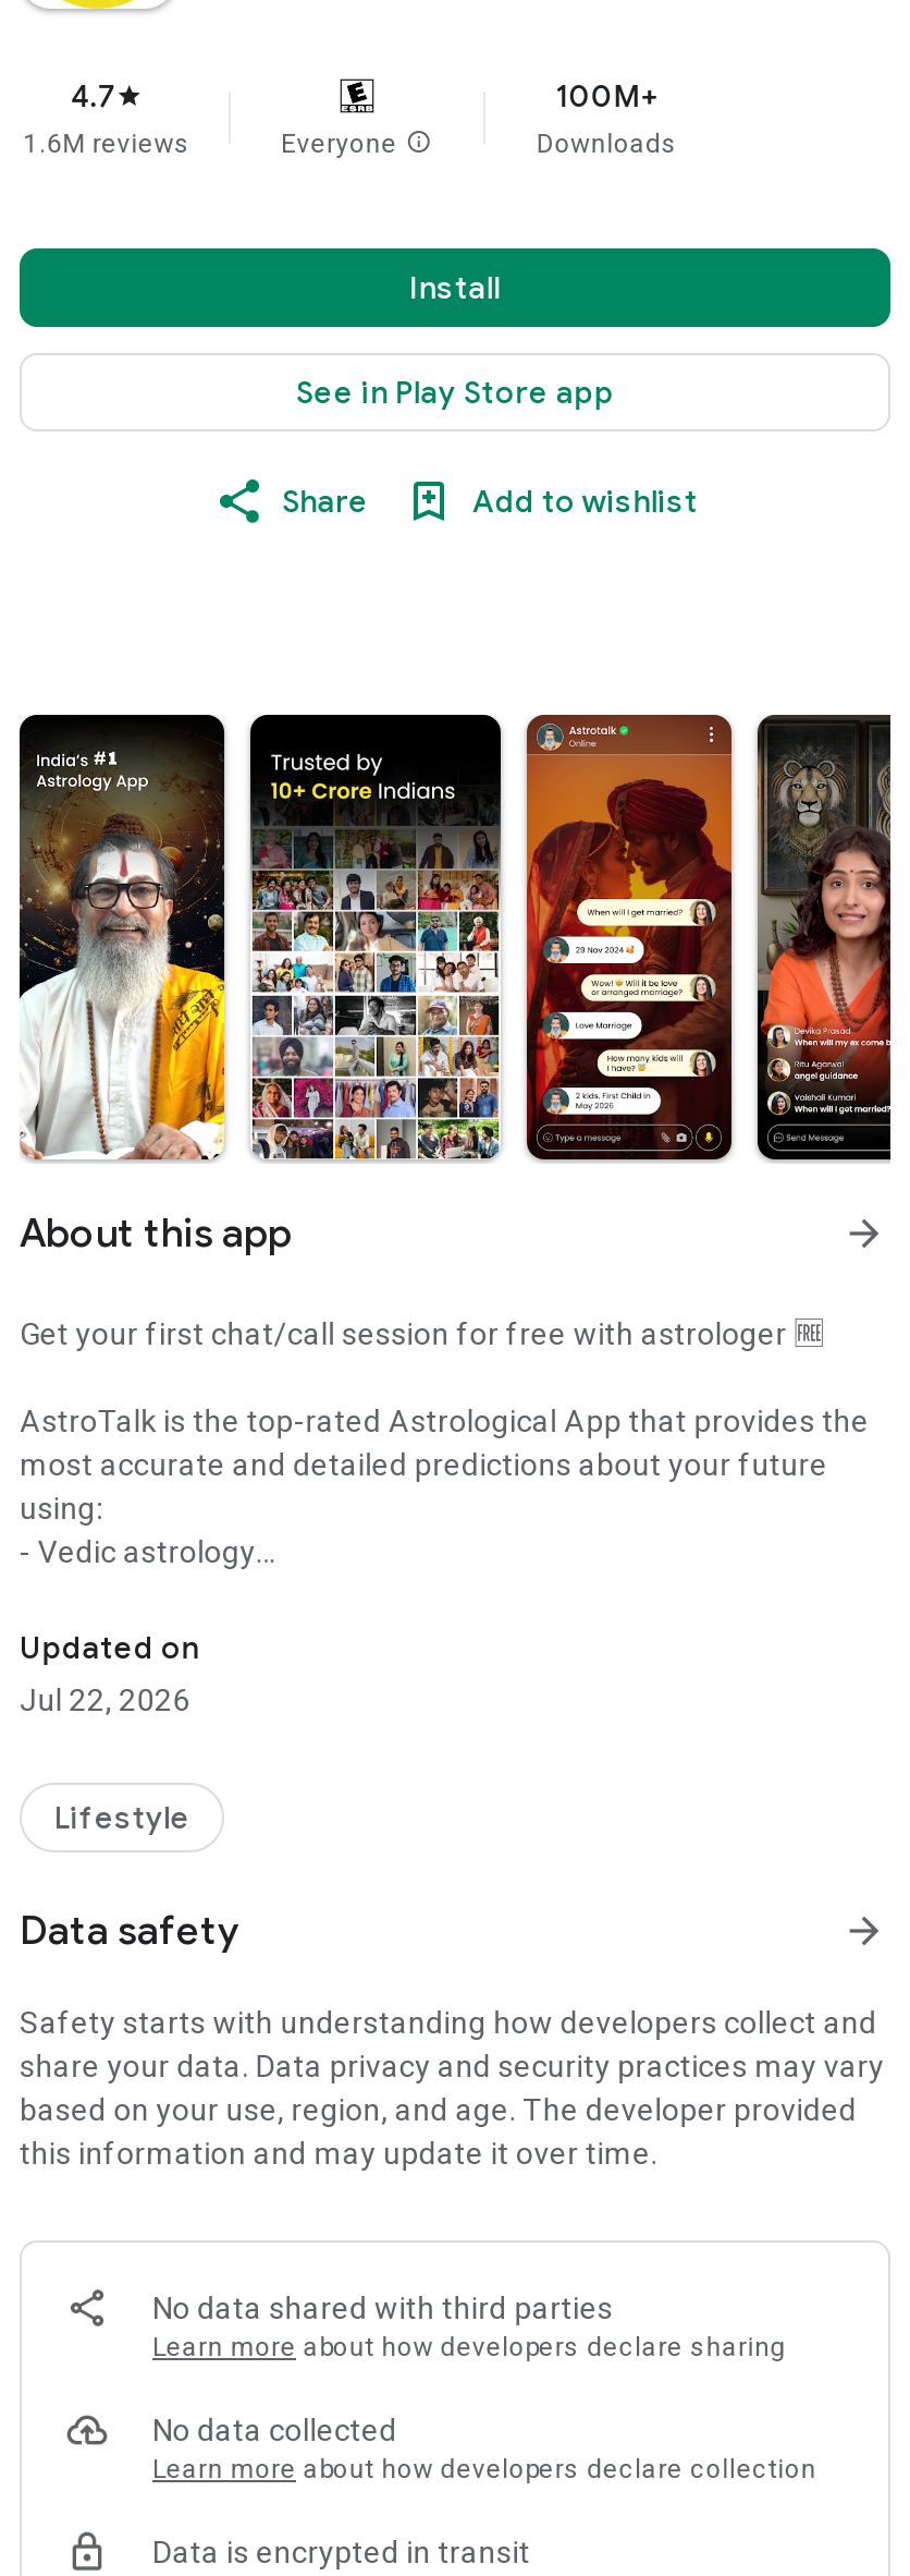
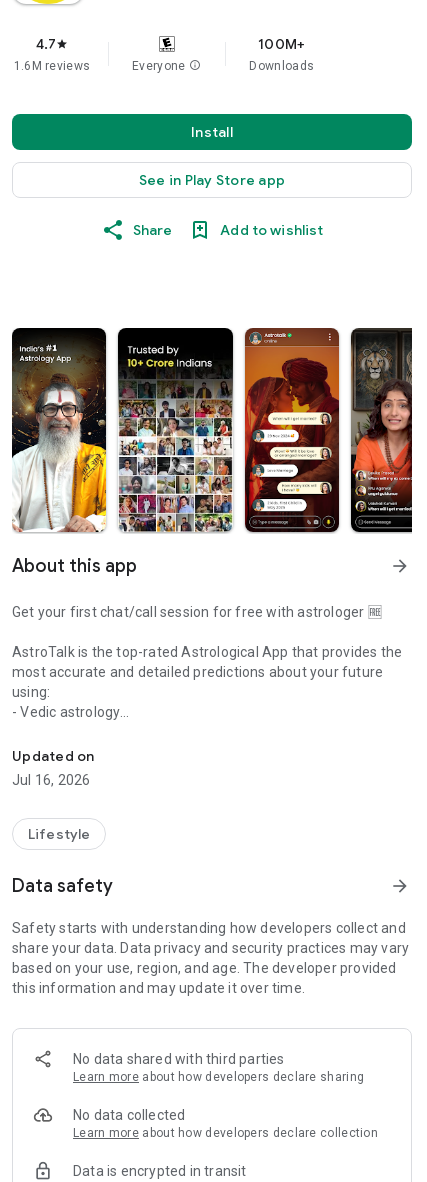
[20,1682,190,1717] Jul 22, 2026 -> [12,772,90,788] Jul 16, 2026

